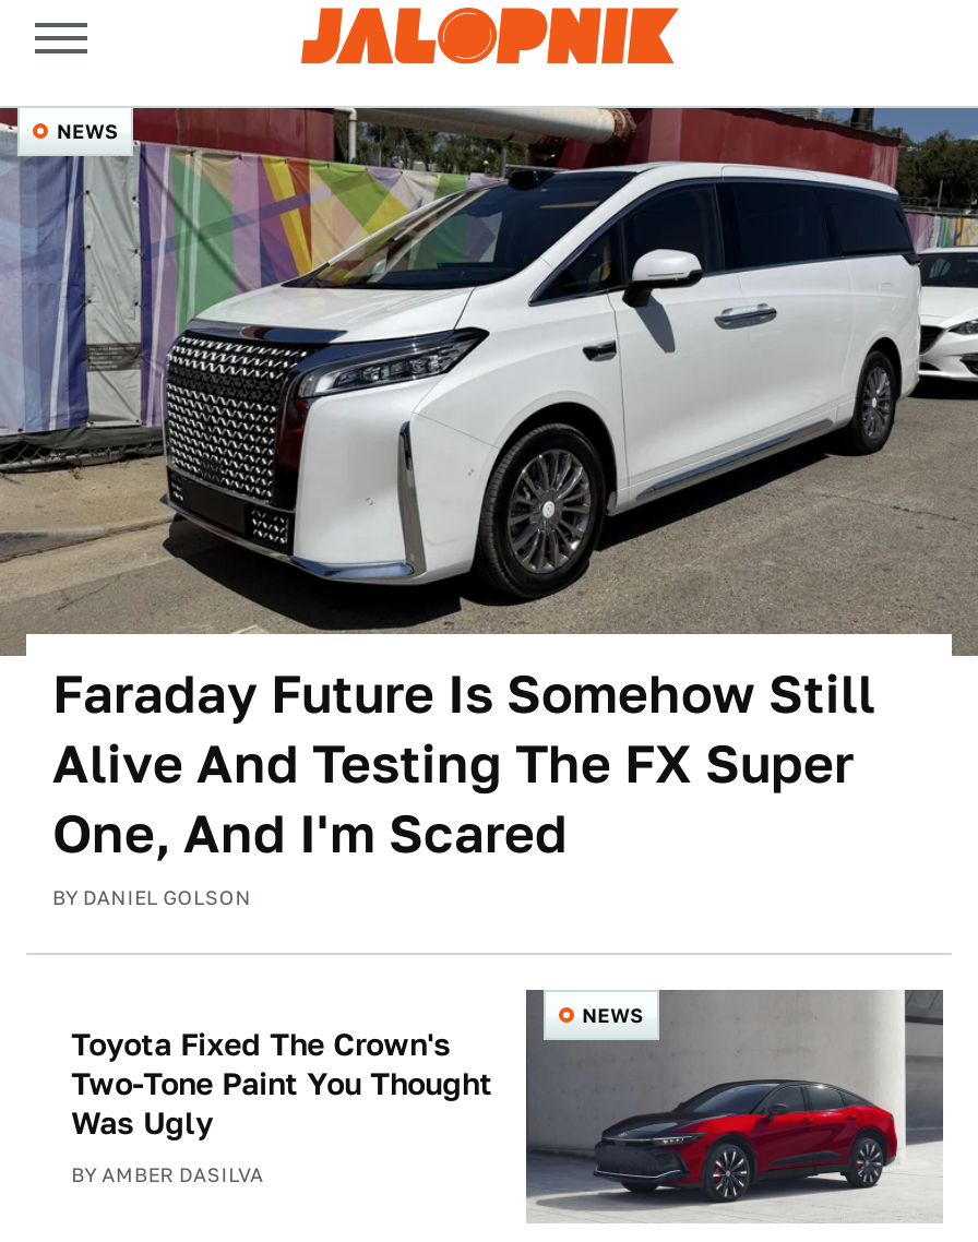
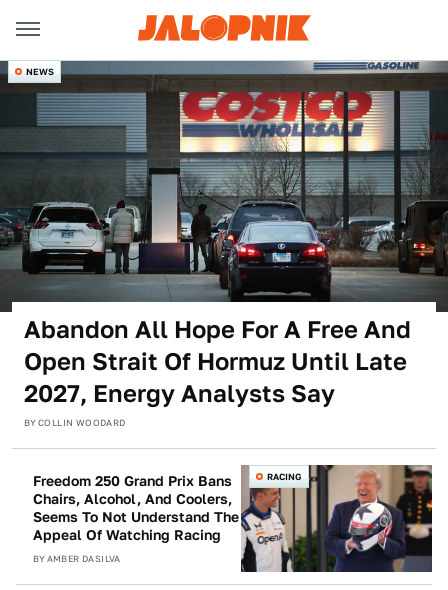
[7,106,971,908] [image] | Faraday Future Is Somehow Still | Alive And Testing The FX Super | One, And I'm Scared | BY DANIEL GOLSON -> [3,60,445,428] [image] | Abandon All Hope For A Free And | Open Strait Of Hormuz Until Late | 2027, Energy Analysts Say | BY COLLIN WOODARD
[71,990,943,1223] [image] | NEWS | Toyota Fixed The Crown's | Two-Tone Paint You Thought | Was Ugly -> [33,465,433,580] [image] | RACING | Freedom 250 Grand Prix Bans | Chairs, Alcohol, And Coolers, | Seems To Not Understand The | Appeal Of Watching Racing

